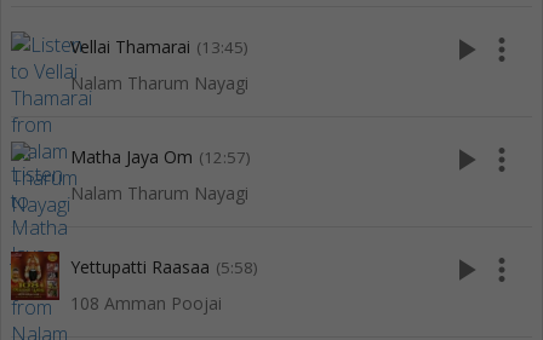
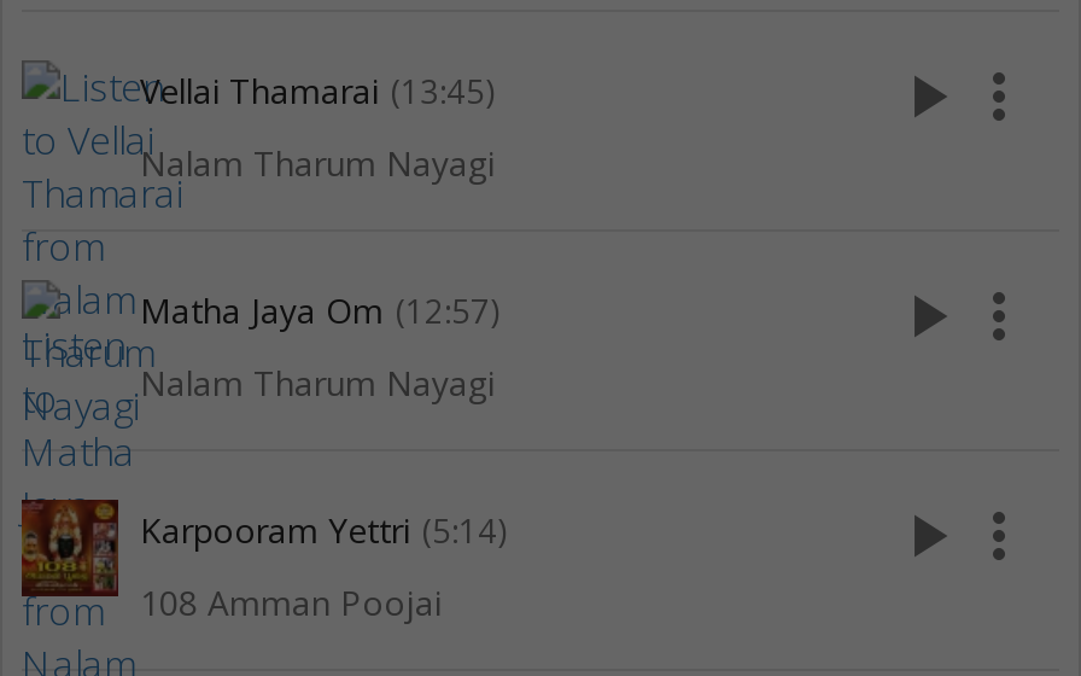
[70,256,258,279] Yettupatti Raasaa (5:58) -> [140,508,507,554] Karpooram Yettri (5:14)

